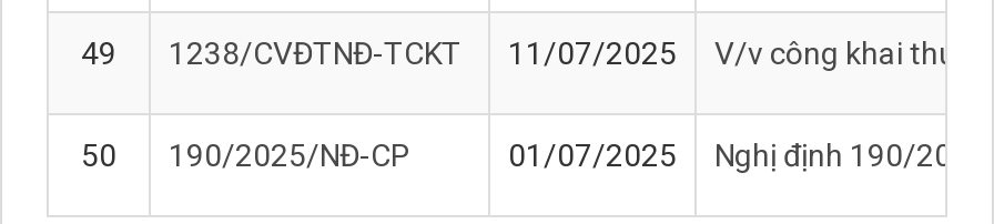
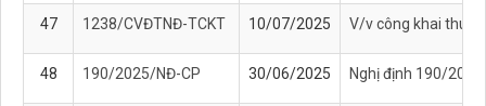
[81,35,116,71] 49 -> [40,15,57,32] 47
[508,35,677,71] 11/07/2025 -> [248,15,331,32] 10/07/2025
[81,138,410,173] 50 190/2025/NĐ-CP -> [40,65,201,82] 48 190/2025/NĐ-CP
[508,138,677,173] 01/07/2025 -> [248,65,331,82] 30/06/2025

